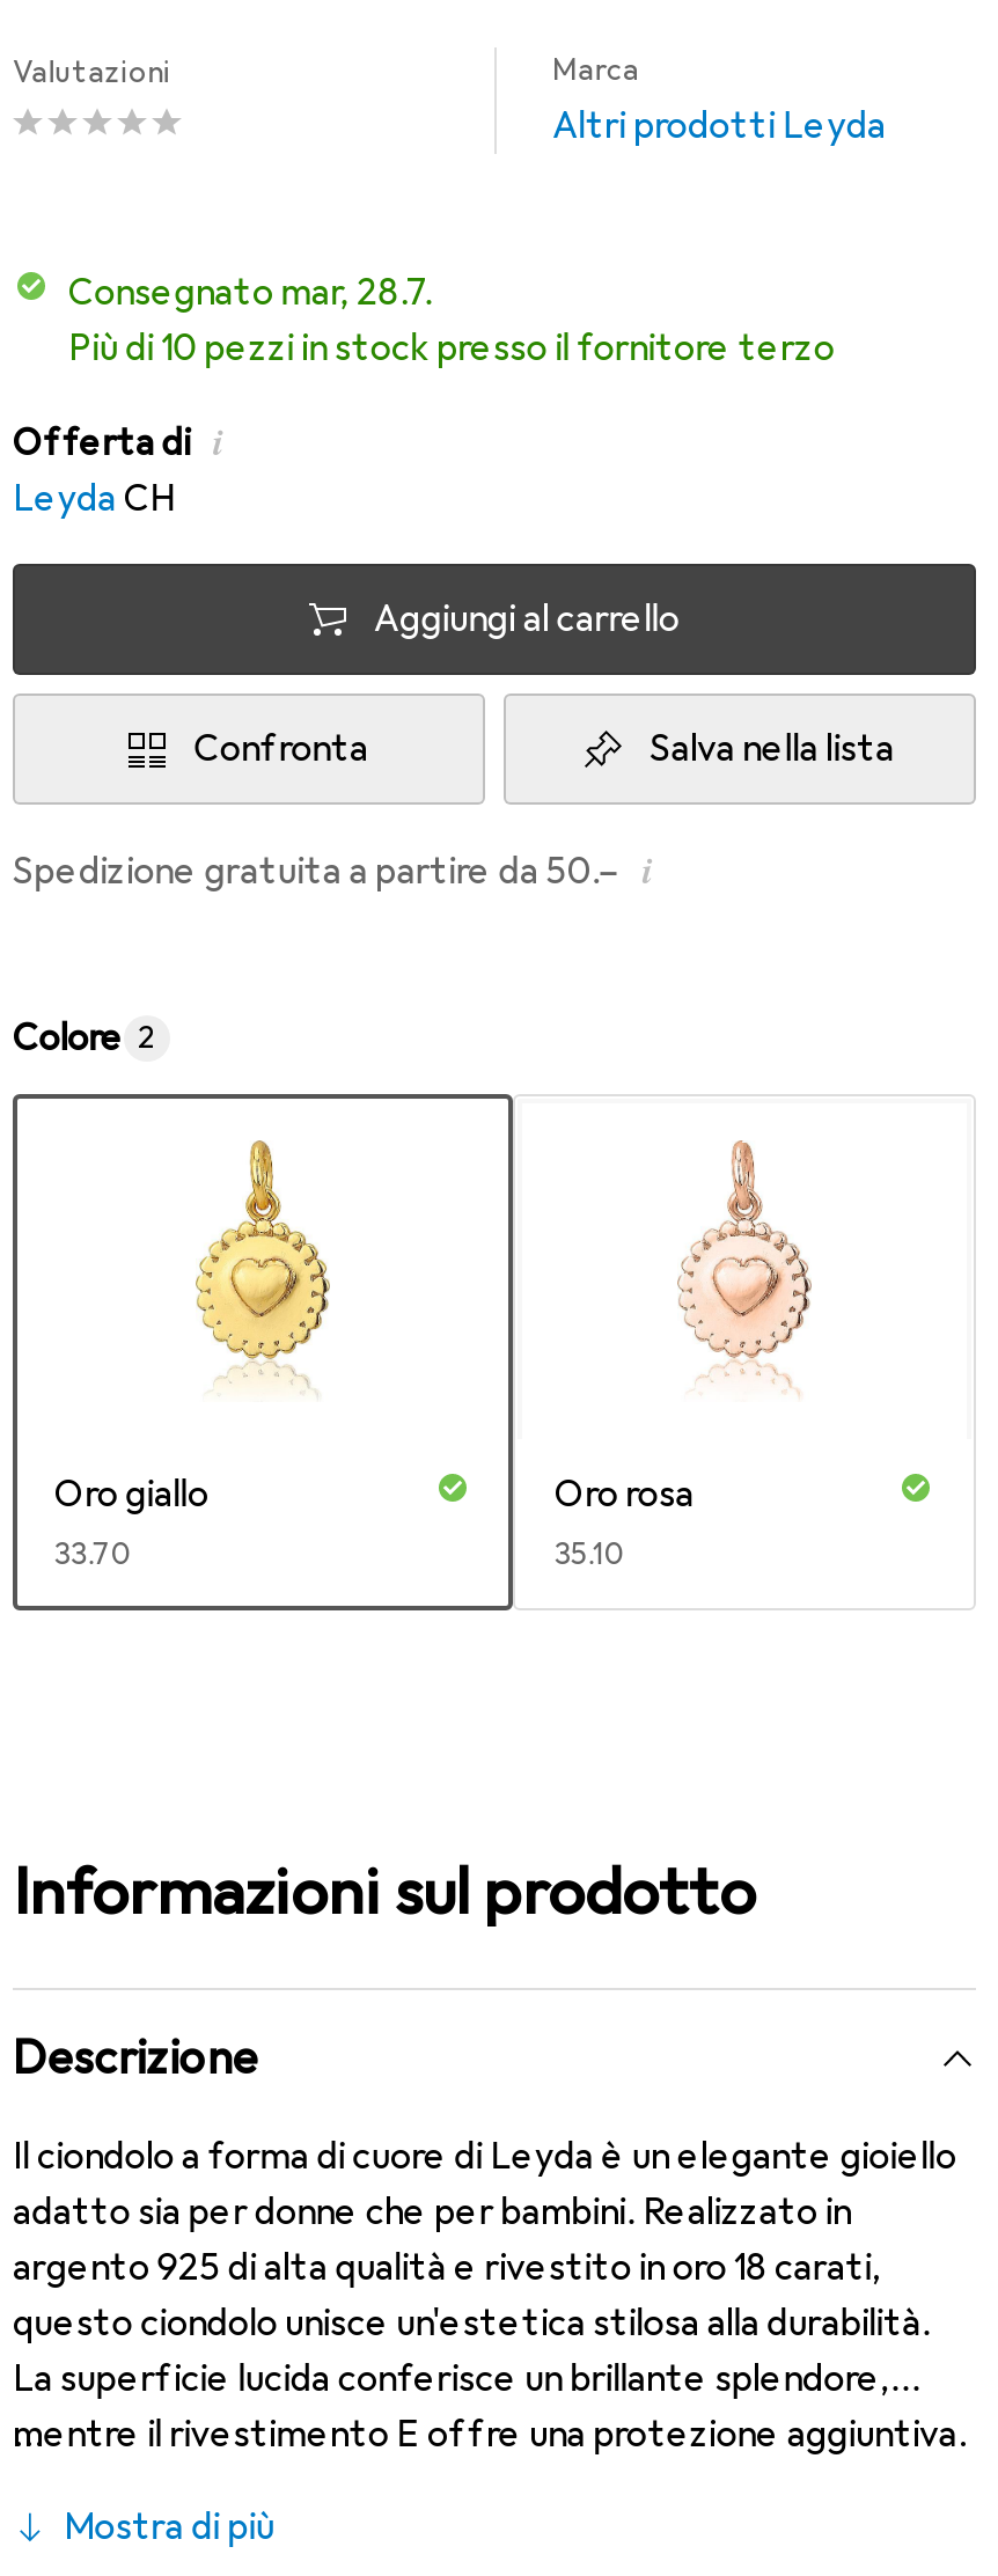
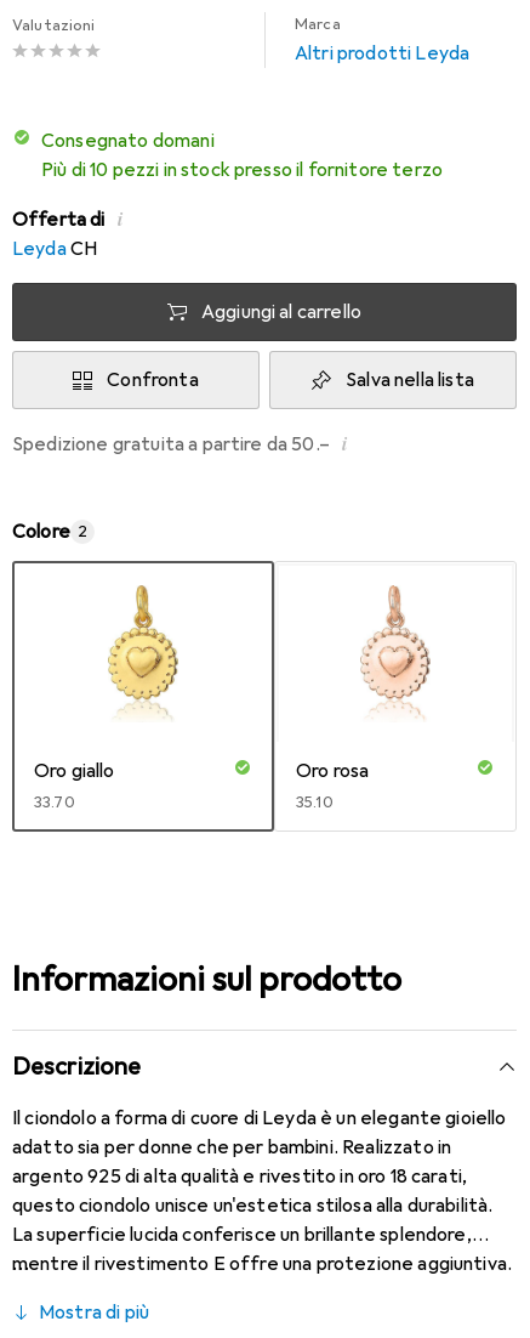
[94,270,433,316] Consegnato mar, 28.7. -> [55,129,214,153] Consegnato domani

